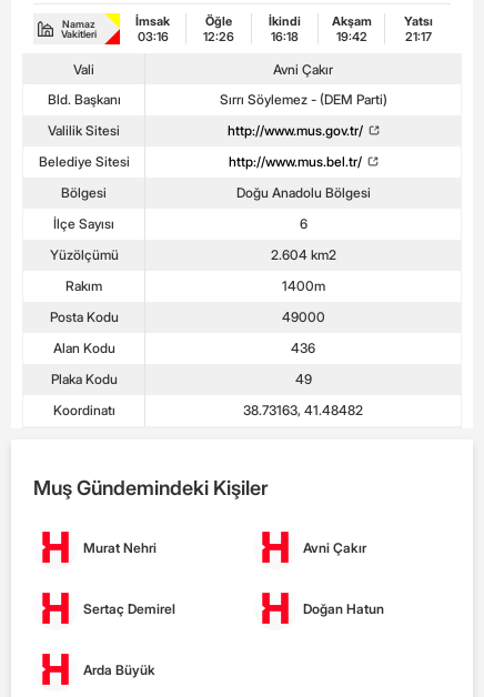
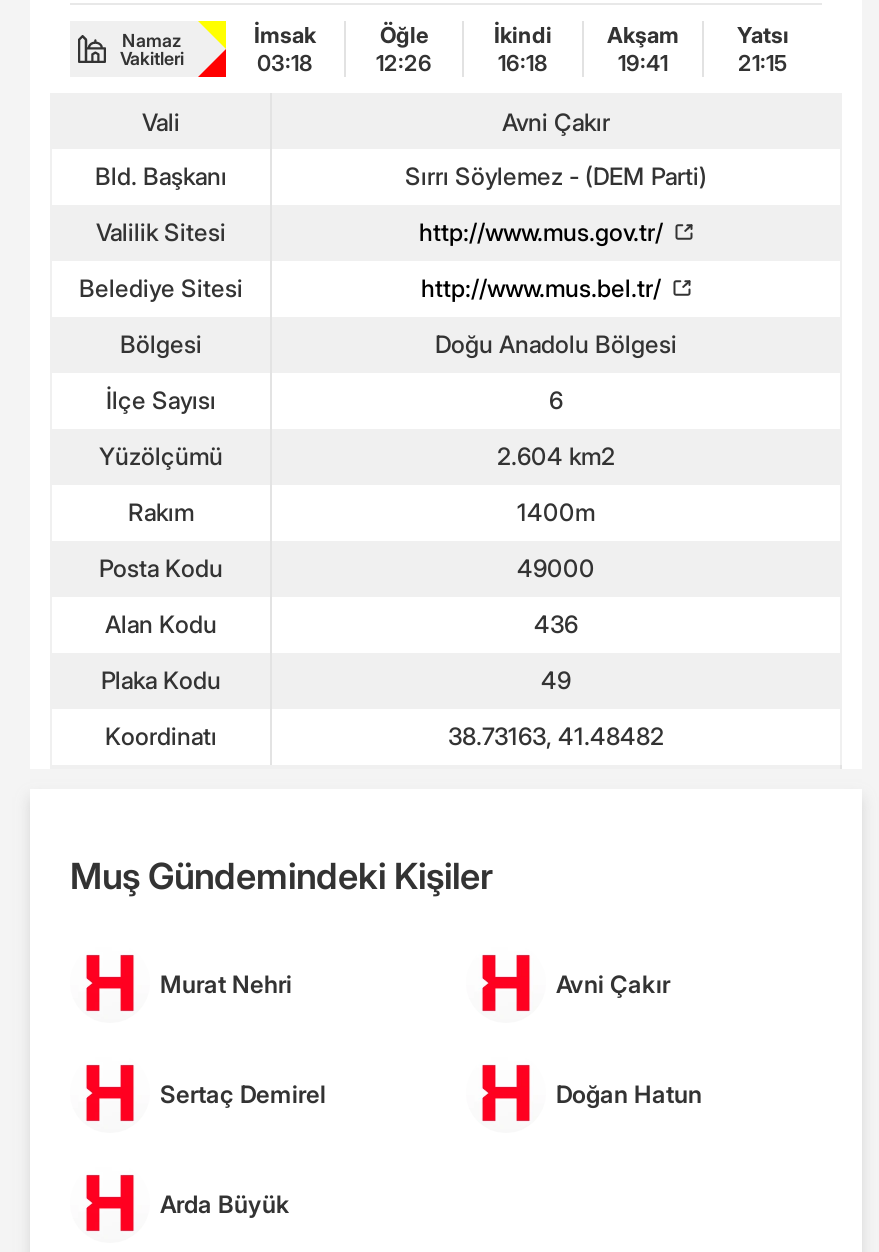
[137,29,168,44] 03:16 -> [257,49,313,77] 03:18
[336,29,367,44] 19:42 -> [618,49,668,77] 19:41
[405,29,431,44] 21:17 -> [738,49,788,77] 21:15

